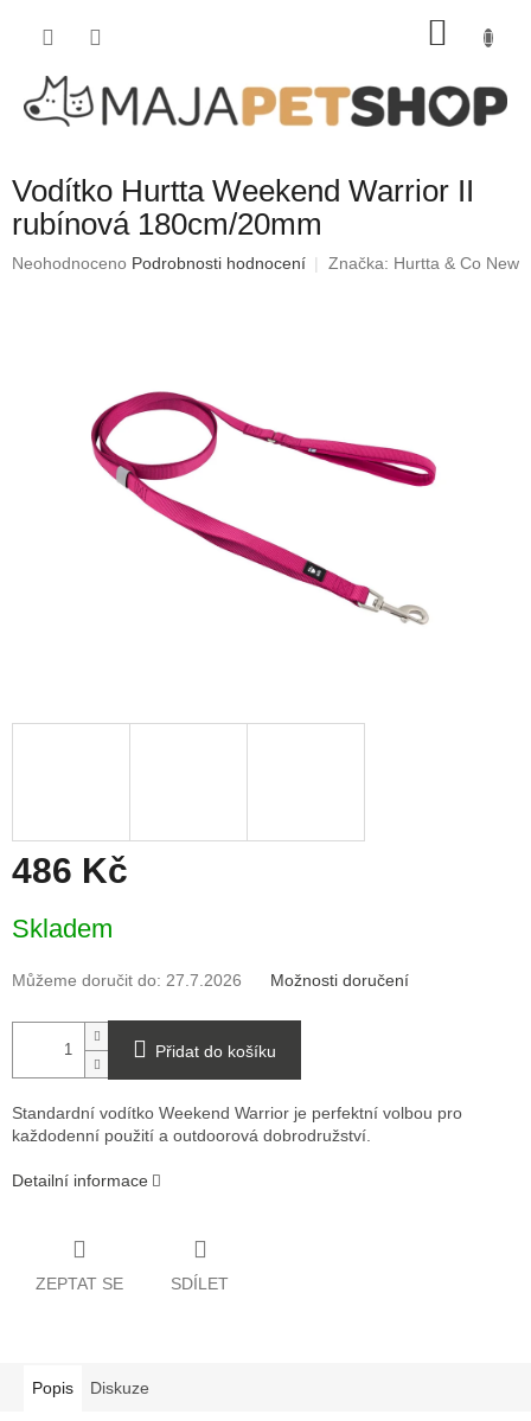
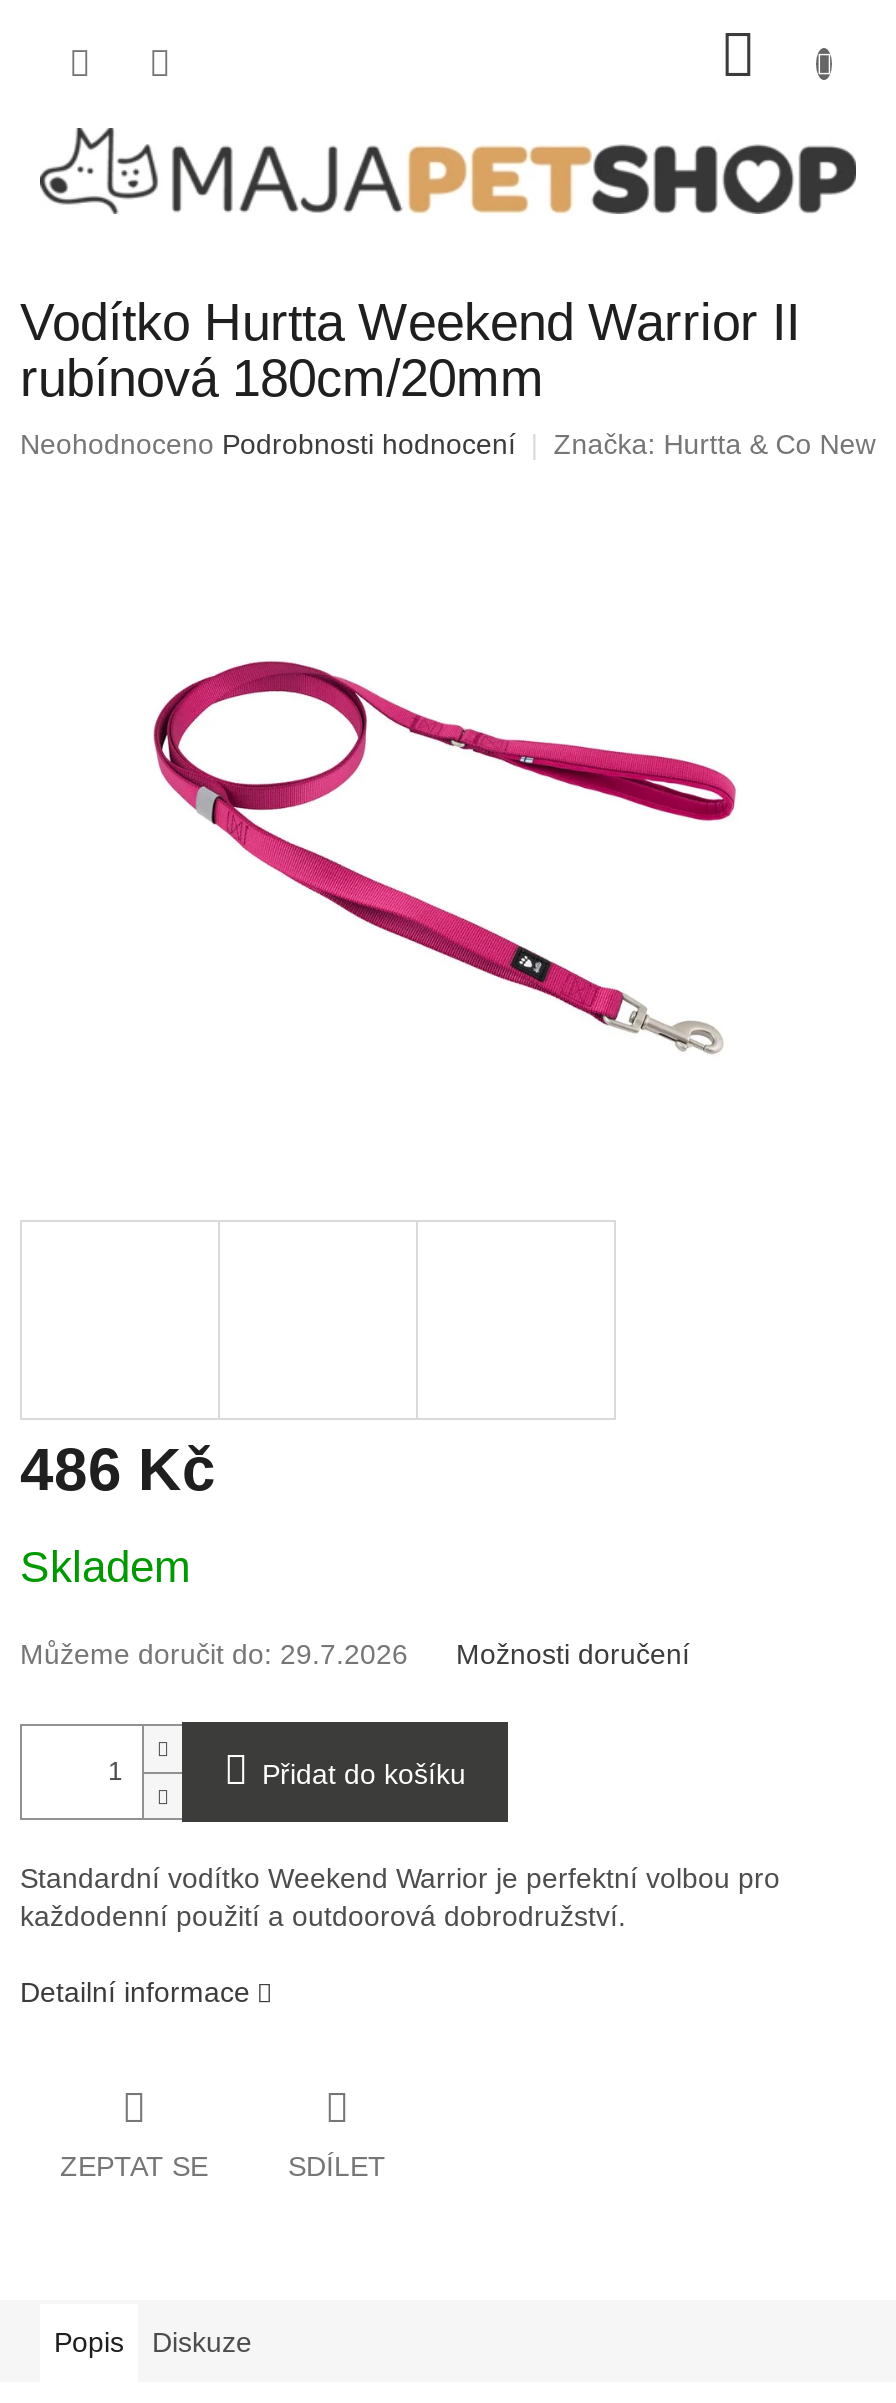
[12,970,242,989] Můžeme doručit do: 27.7.2026 -> [20,1637,408,1669] Můžeme doručit do: 29.7.2026

